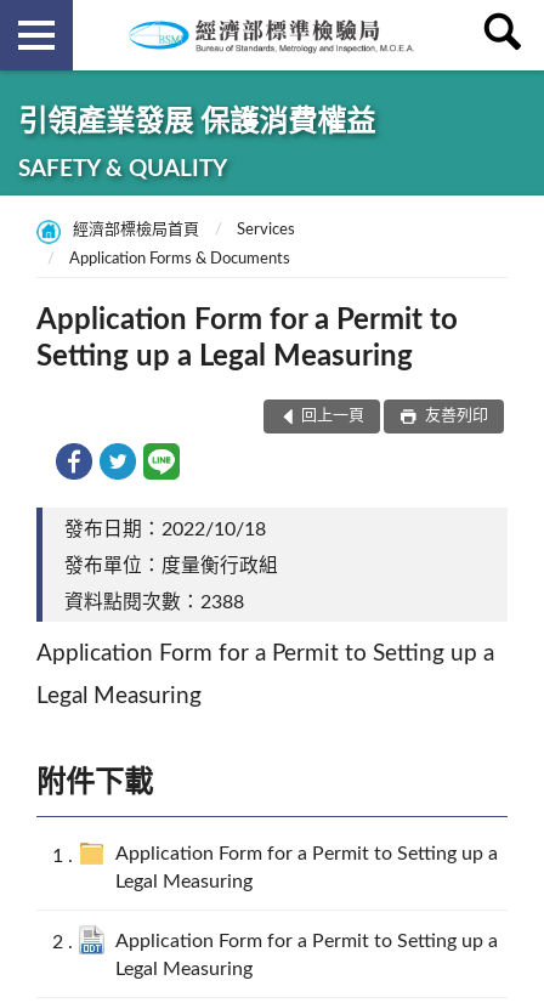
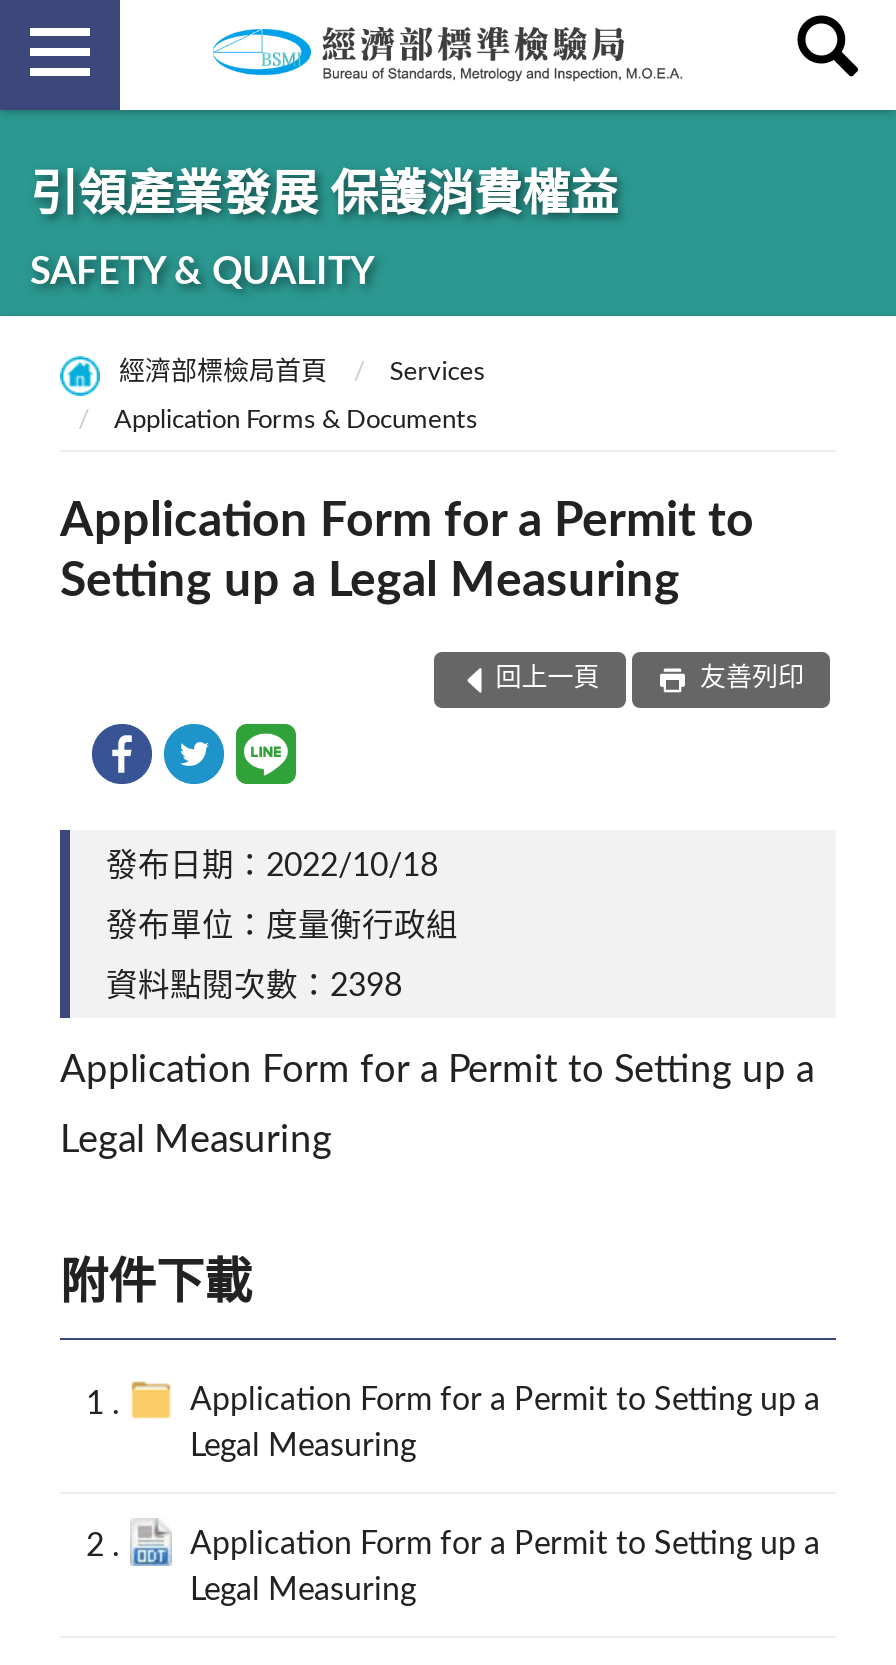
[64,593,244,612] 資料點閱次數：2388 -> [106,970,402,1002] 資料點閱次數：2398

